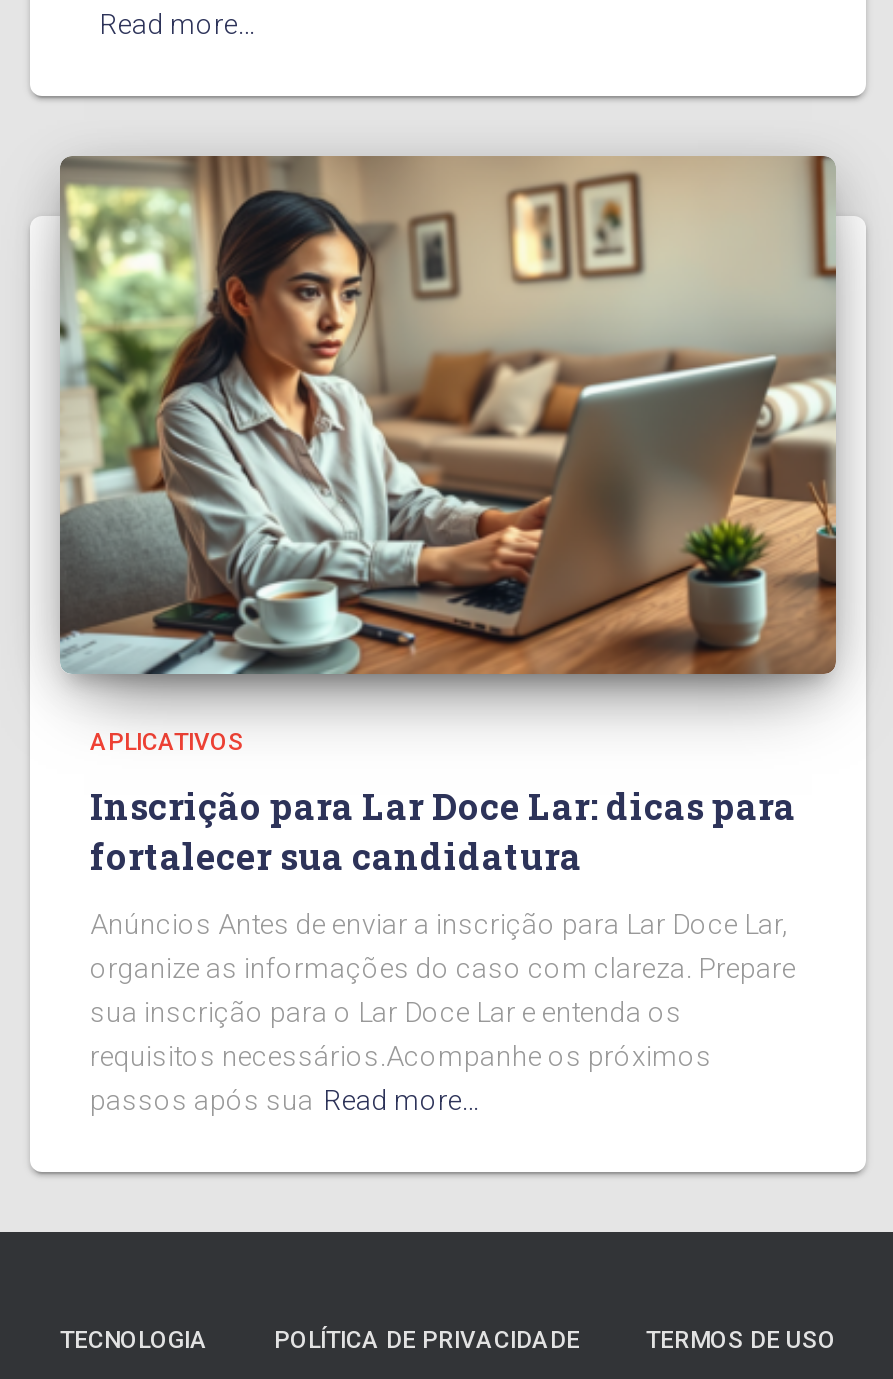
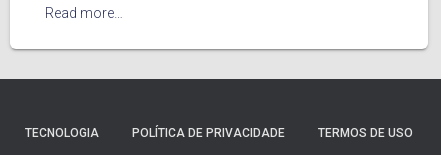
[34,155,862,1116] [image] | APLICATIVOS | Inscrição para Lar Doce Lar: dicas para | fortalecer sua candidatura | Anúncios Antes de enviar a inscrição para Lar Doce Lar, | organize as informações do caso com clareza. Prepare | sua inscrição para o Lar Doce Lar e entenda os | requisitos necessários.Acompanhe os próximos | passos após sua Read more… -> none

